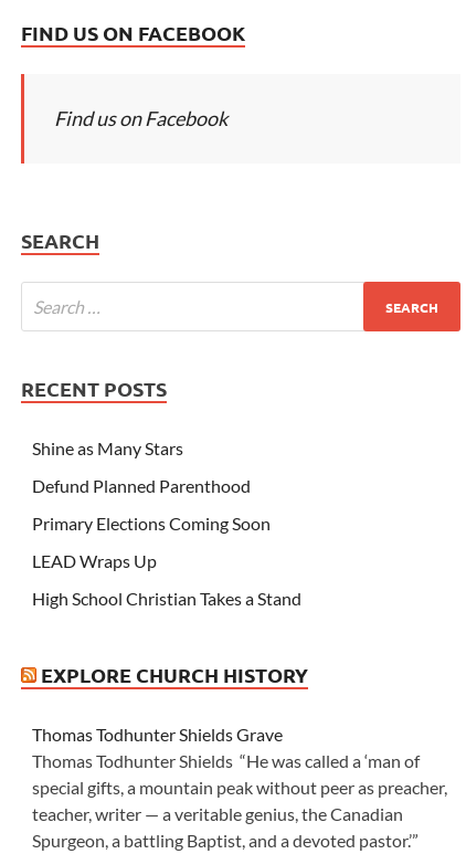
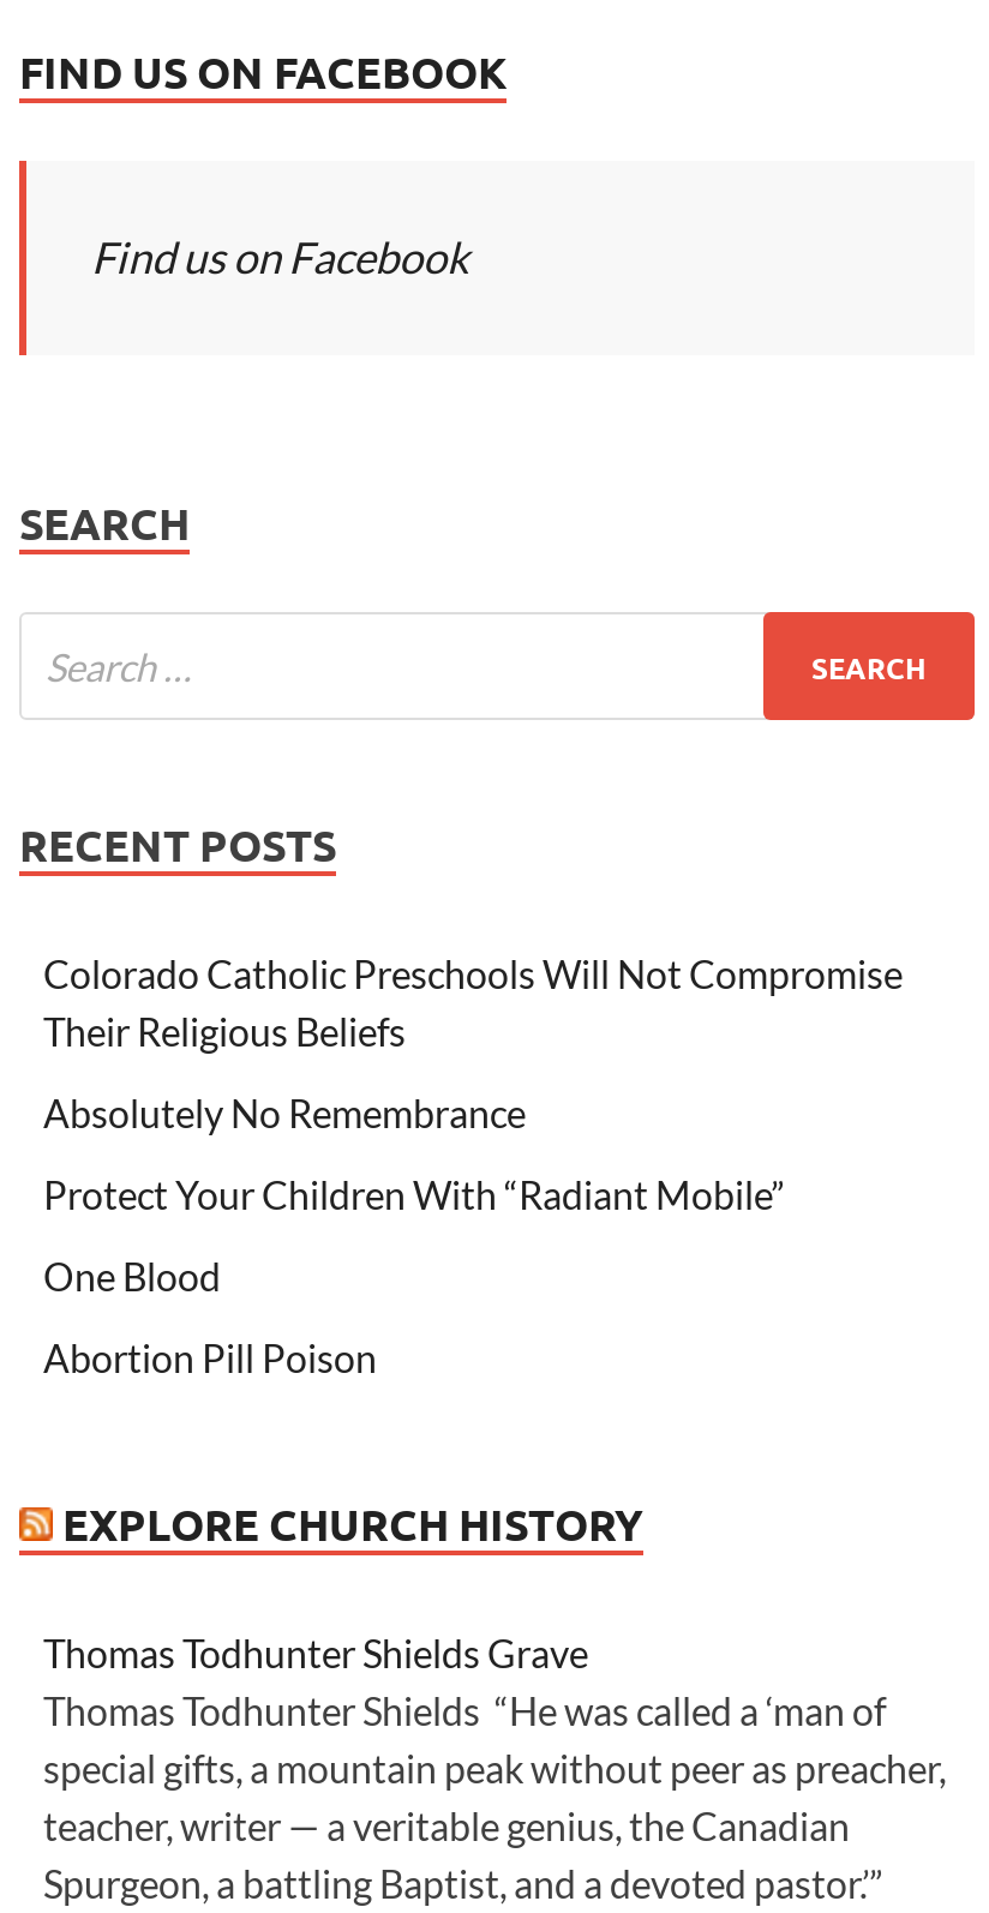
[32,438,183,459] Shine as Many Stars -> [43,951,903,1054] Colorado Catholic Preschools Will Not Compromise | Their Religious Beliefs
[32,475,251,496] Defund Planned Parenthood -> [43,1090,526,1136] Absolutely No Remembrance
[32,513,271,534] Primary Elections Coming Soon -> [43,1172,785,1217] Protect Your Children With “Radiant Mobile”
[32,550,157,571] LEAD Wraps Up -> [43,1253,221,1299] One Blood
[32,588,301,609] High School Christian Takes a Stand -> [43,1335,377,1380] Abortion Pill Poison

